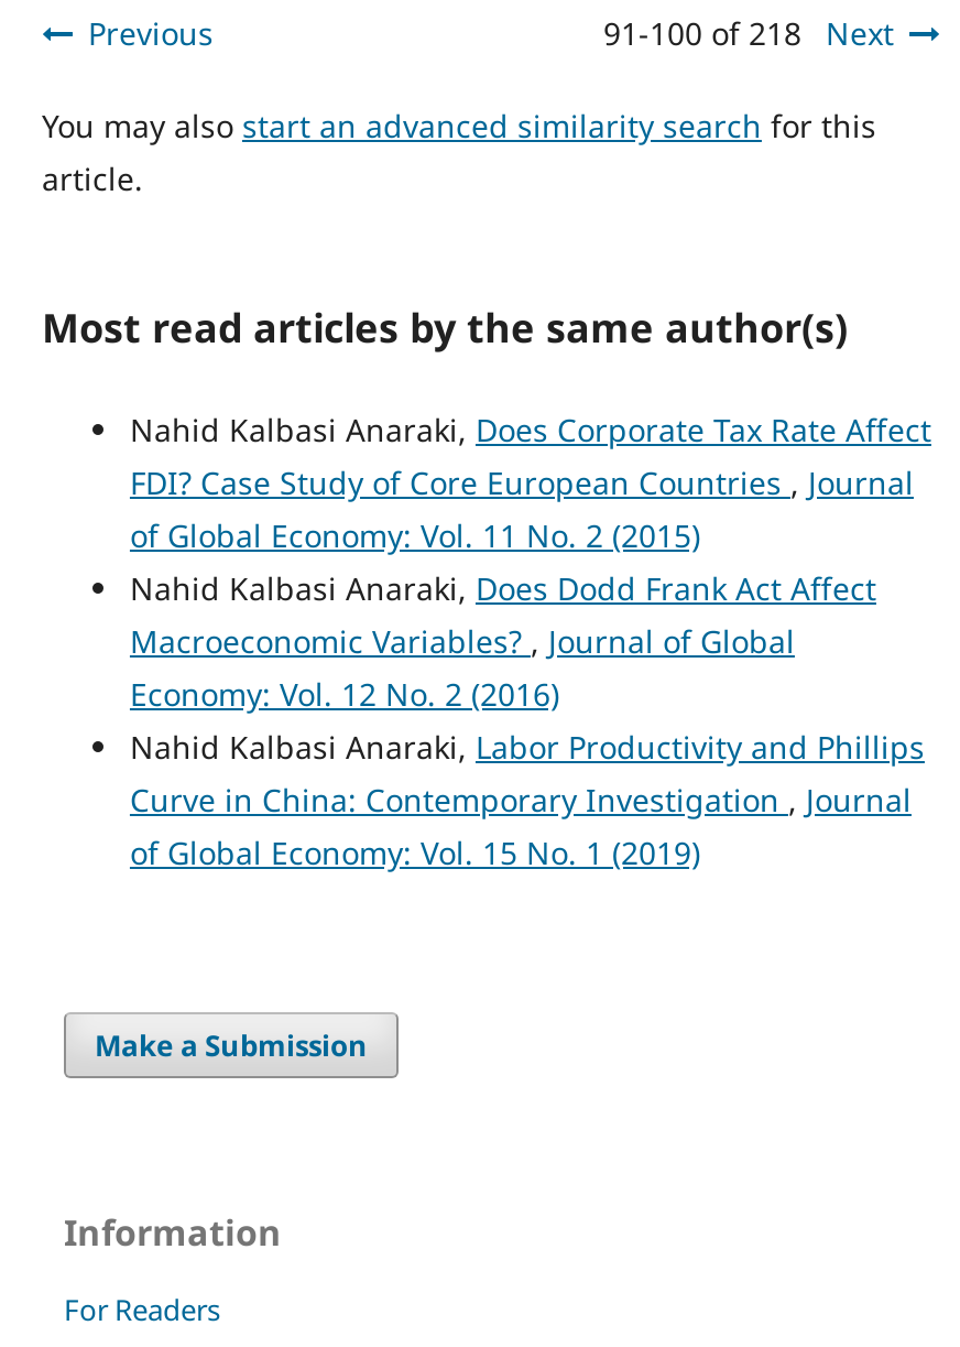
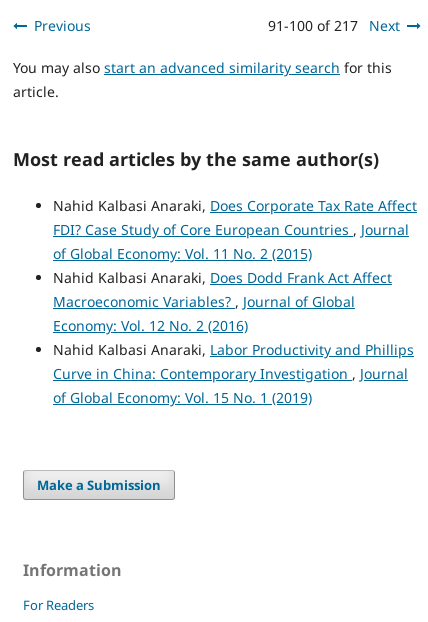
[603,13,894,55] 91-100 of 218 Next -> [268,16,400,35] 91-100 of 217 Next

